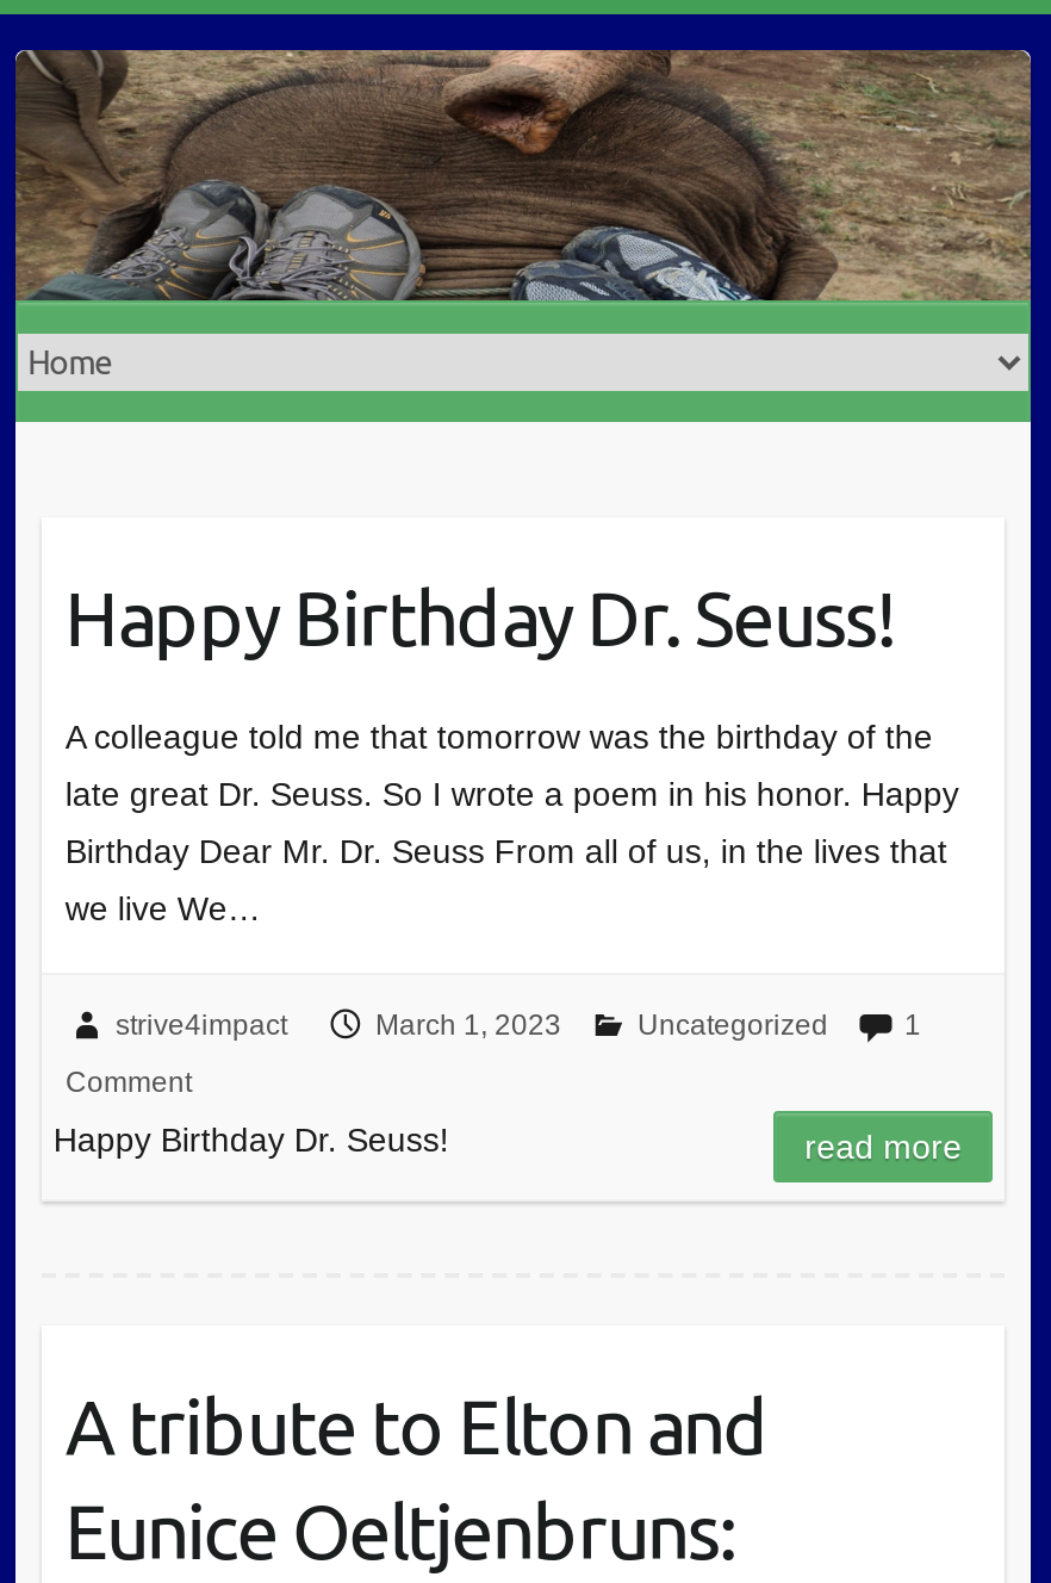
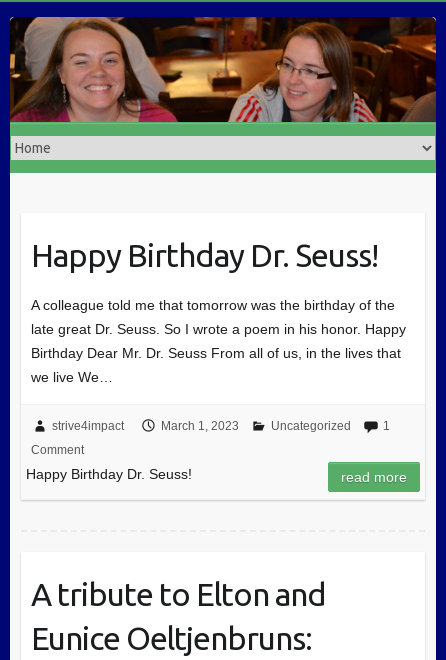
[15,48,1033,303] [image] -> [9,16,437,123] [image]

